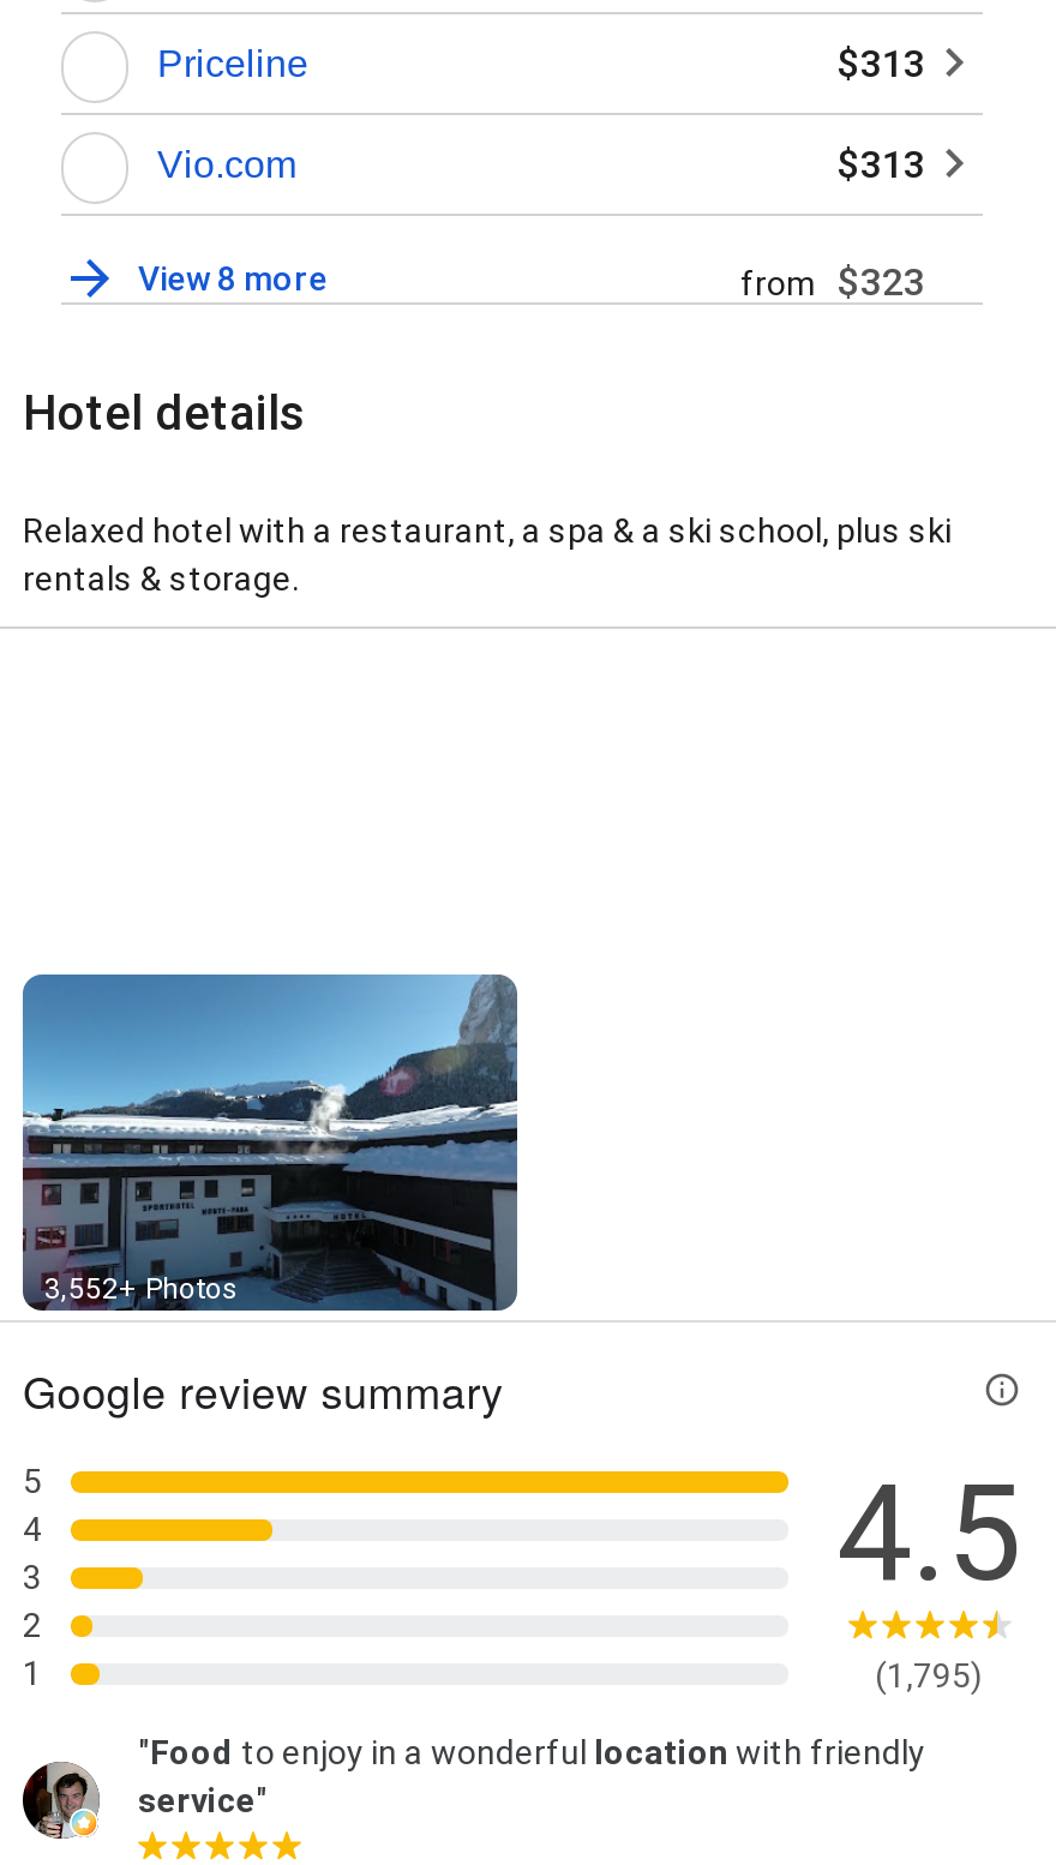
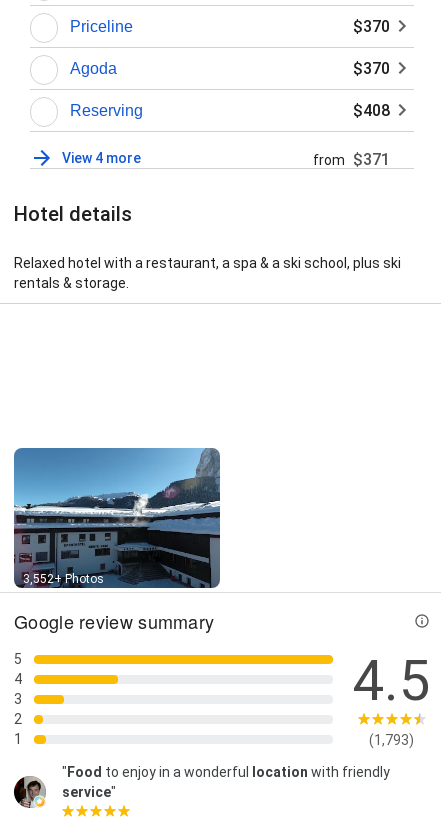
[138,41,925,305] $313 | Vio.com | $313 | View 8 more | from $323 -> [62,17,390,169] $370 | Agoda | $370 | Reserving | $408 | View 4 more | from $371
[875,1655,983,1694] (1,795) -> [369,732,414,748] (1,793)

